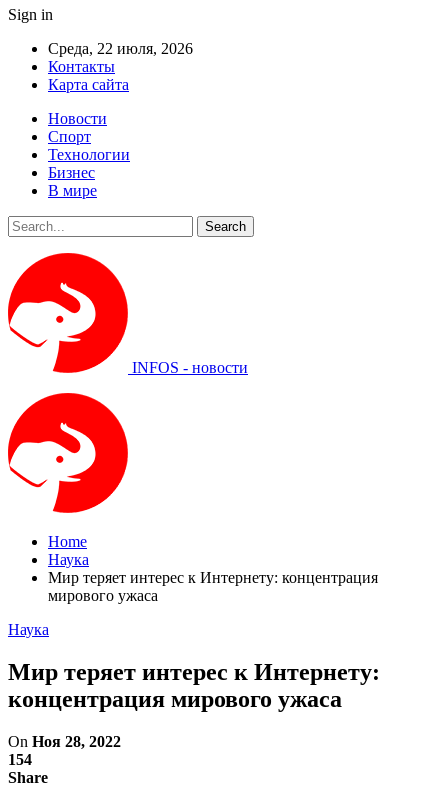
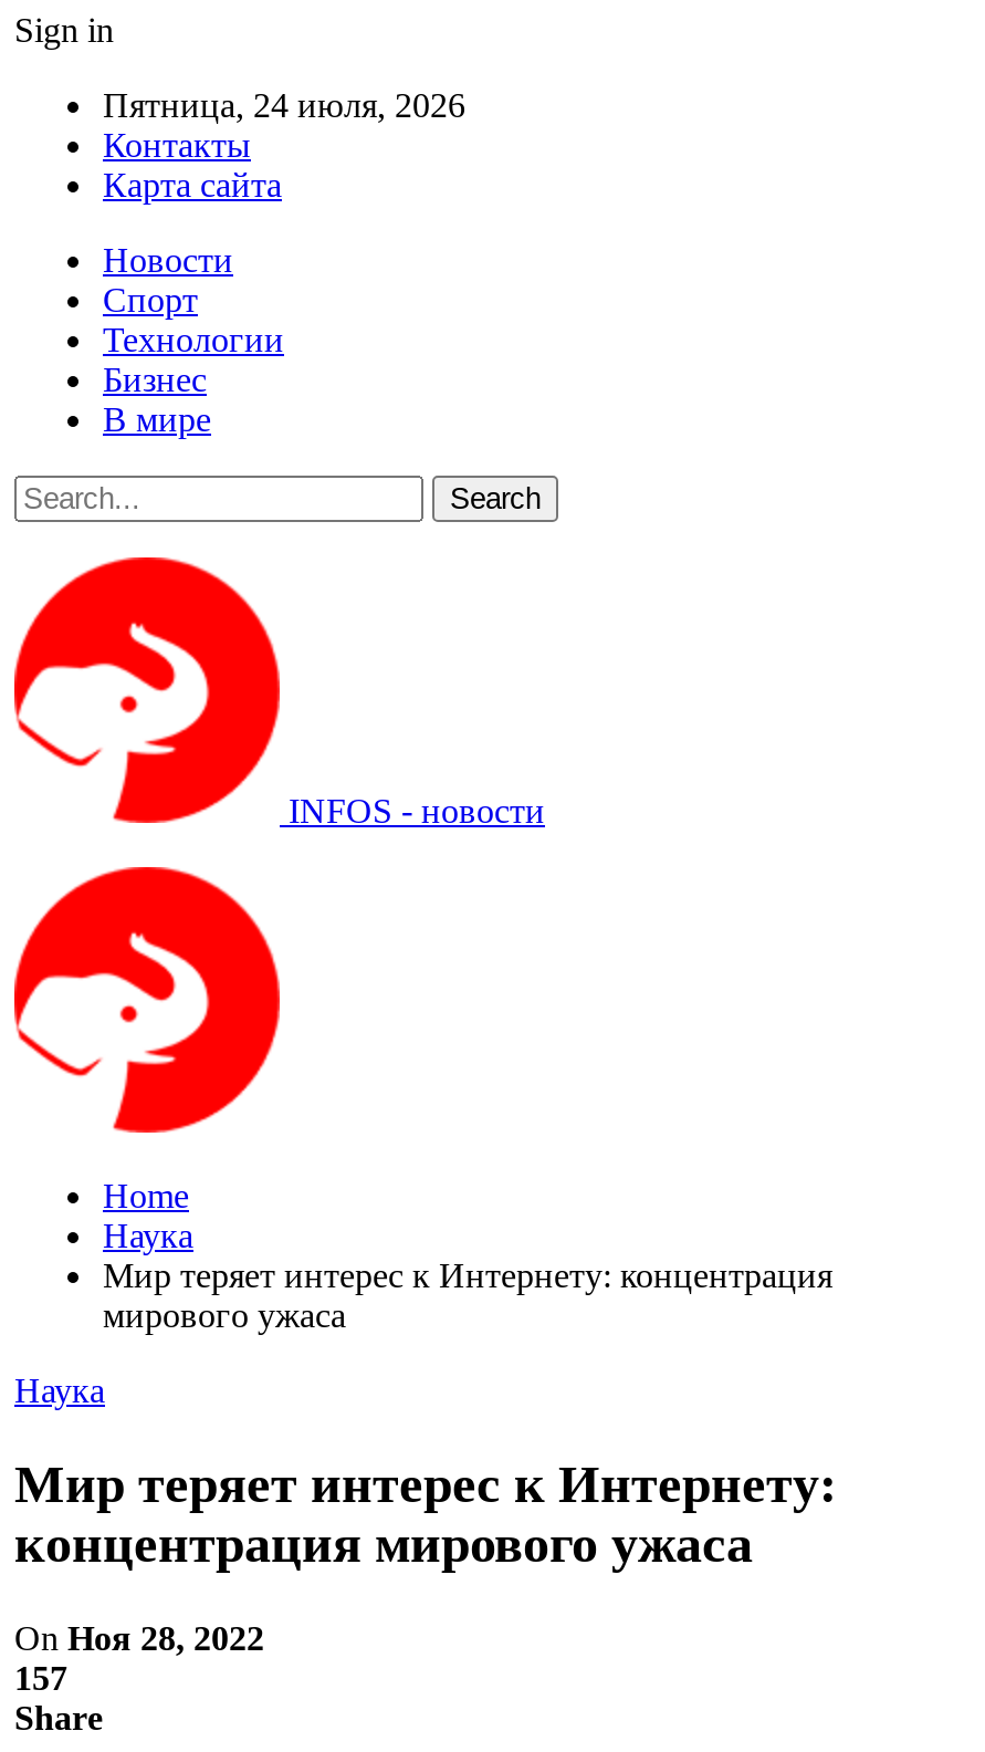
[48,40,193,57] Среда, 22 июля, 2026 -> [103,86,465,124] Пятница, 24 июля, 2026
[8,751,32,768] 154 -> [14,1659,67,1696] 157

